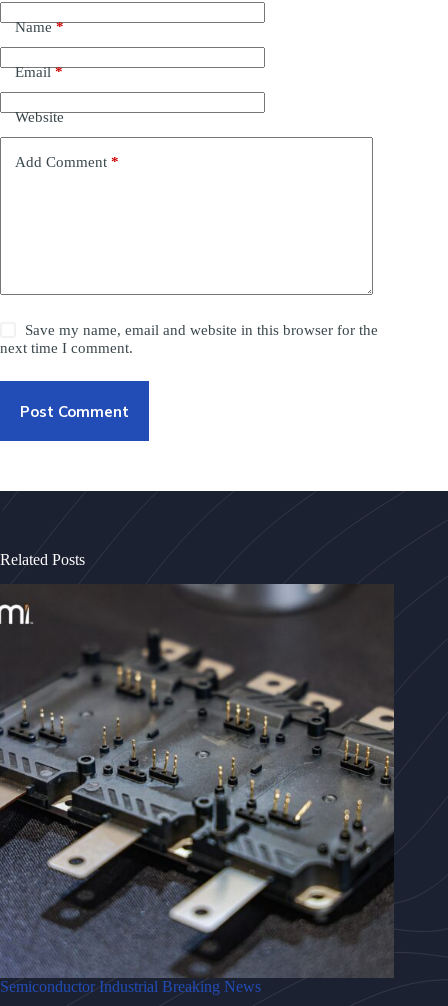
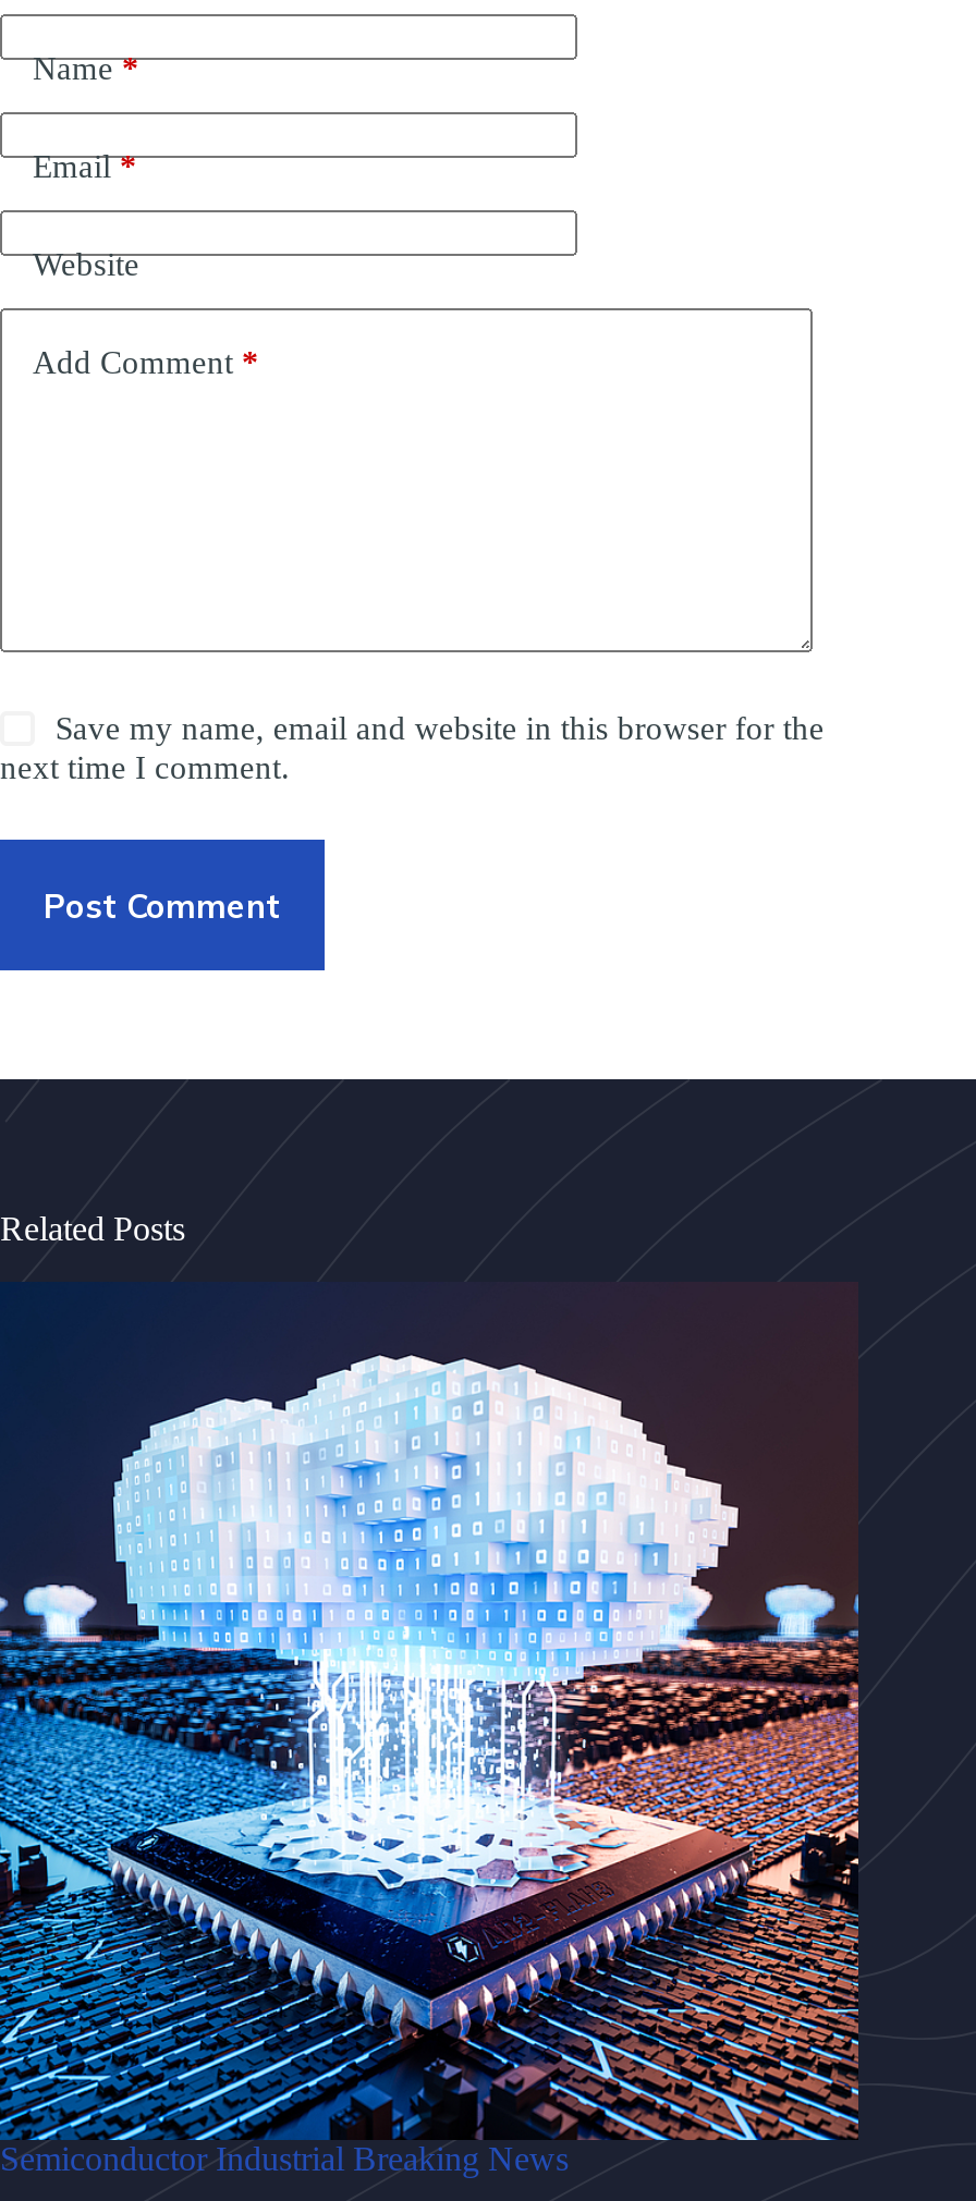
[3,583,395,978] [image] -> [7,1282,861,2142] [image]

